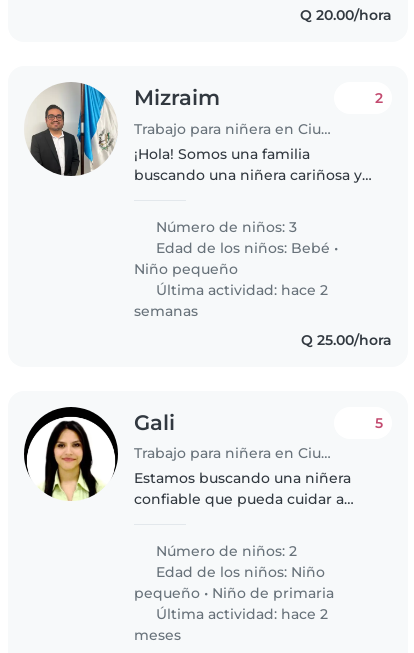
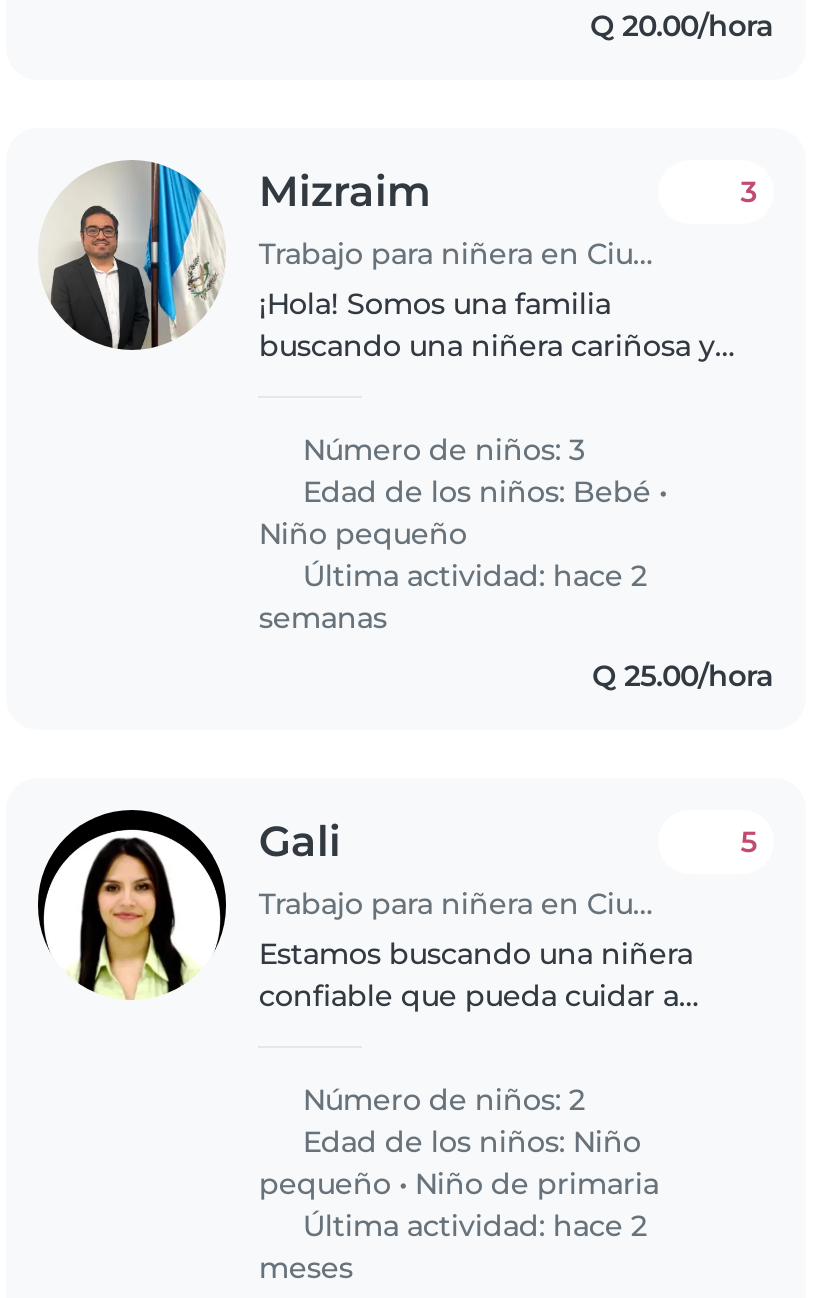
[375,89,383,107] 2 -> [740,175,756,211] 3

